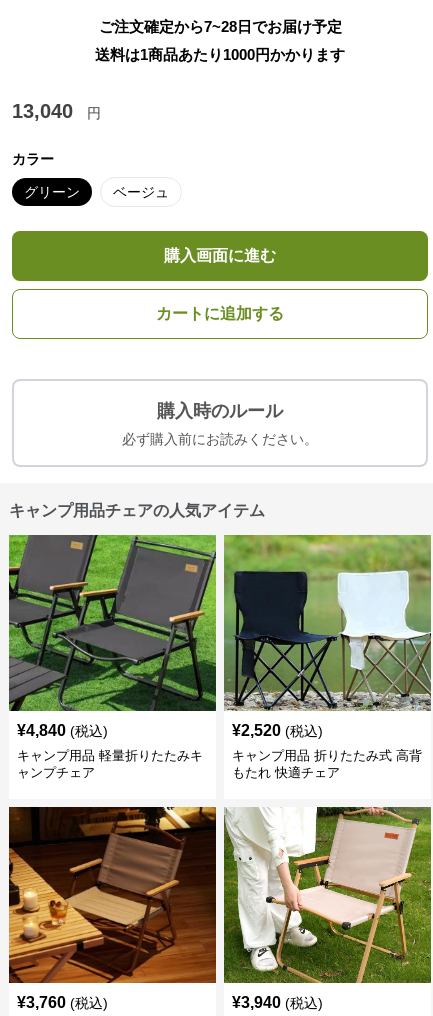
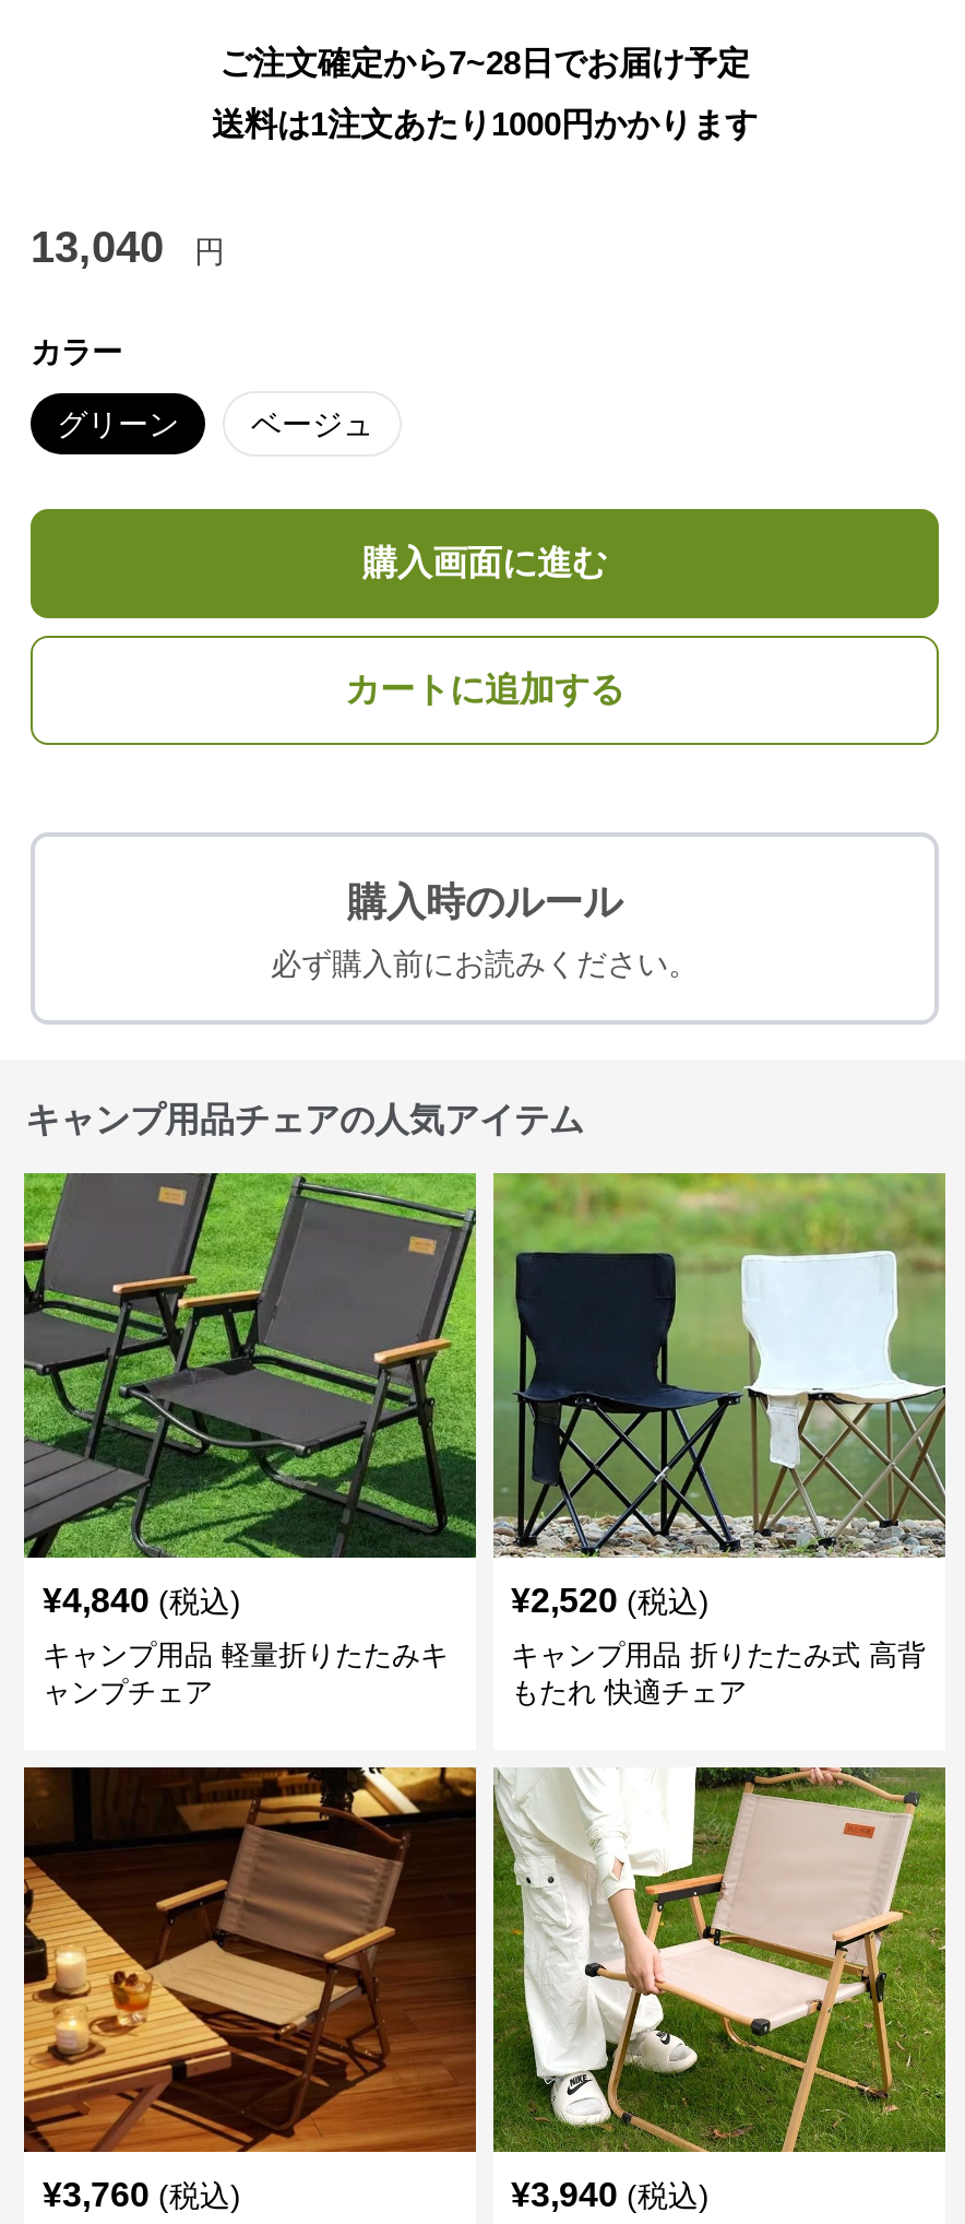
[95,46,345,63] 送料は1商品あたり1000円かかります -> [212,105,758,142] 送料は1注文あたり1000円かかります

